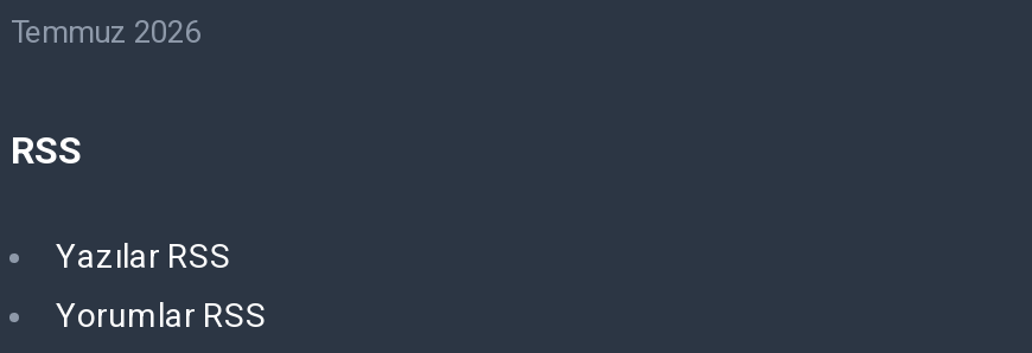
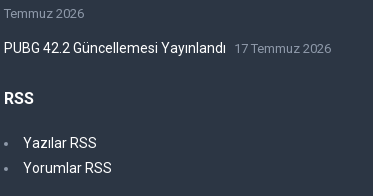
none -> [4,40,331,56] PUBG 42.2 Güncellemesi Yayınlandı 17 Temmuz 2026

